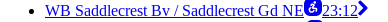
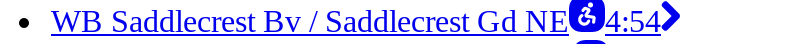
[45,2,358,19] WB Saddlecrest Bv / Saddlecrest Gd NE 23:12 -> [51,4,661,38] WB Saddlecrest Bv / Saddlecrest Gd NE 4:54

